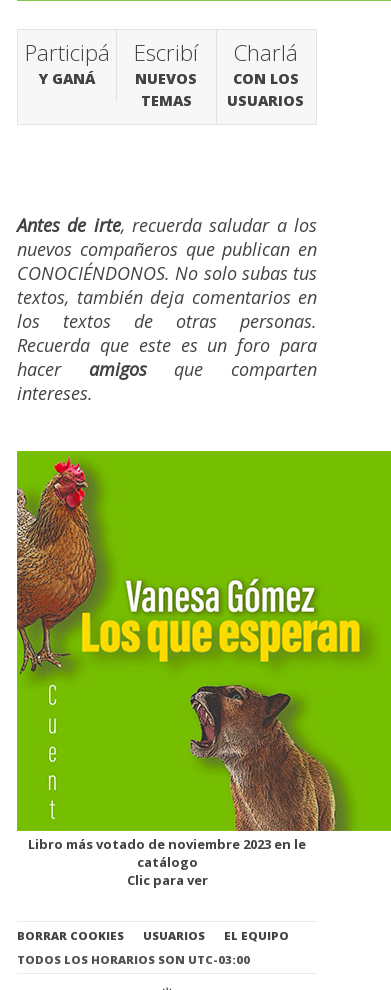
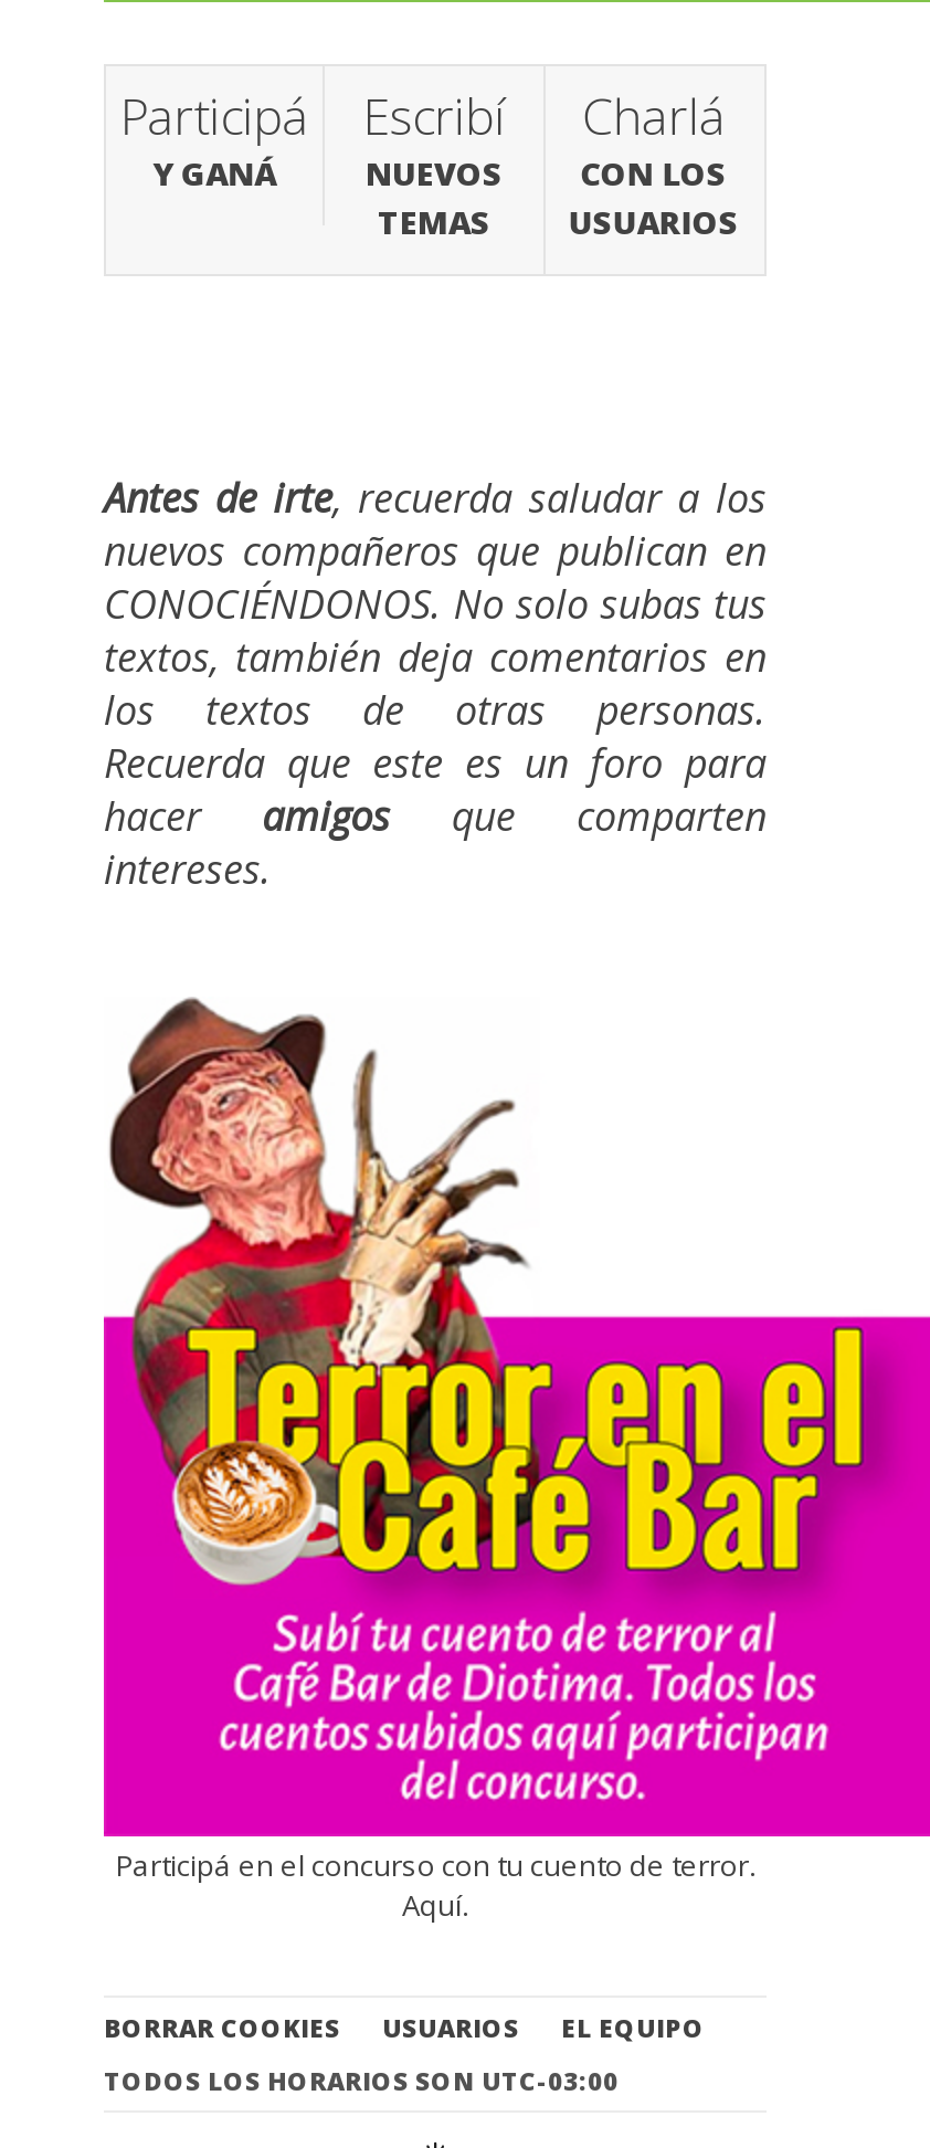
[16,450,388,889] [image] | Libro más votado de noviembre 2023 en le | catálogo | Clic para ver -> [102,997,923,1925] [image] | Participá en el concurso con tu cuento de terror. | Aquí.

